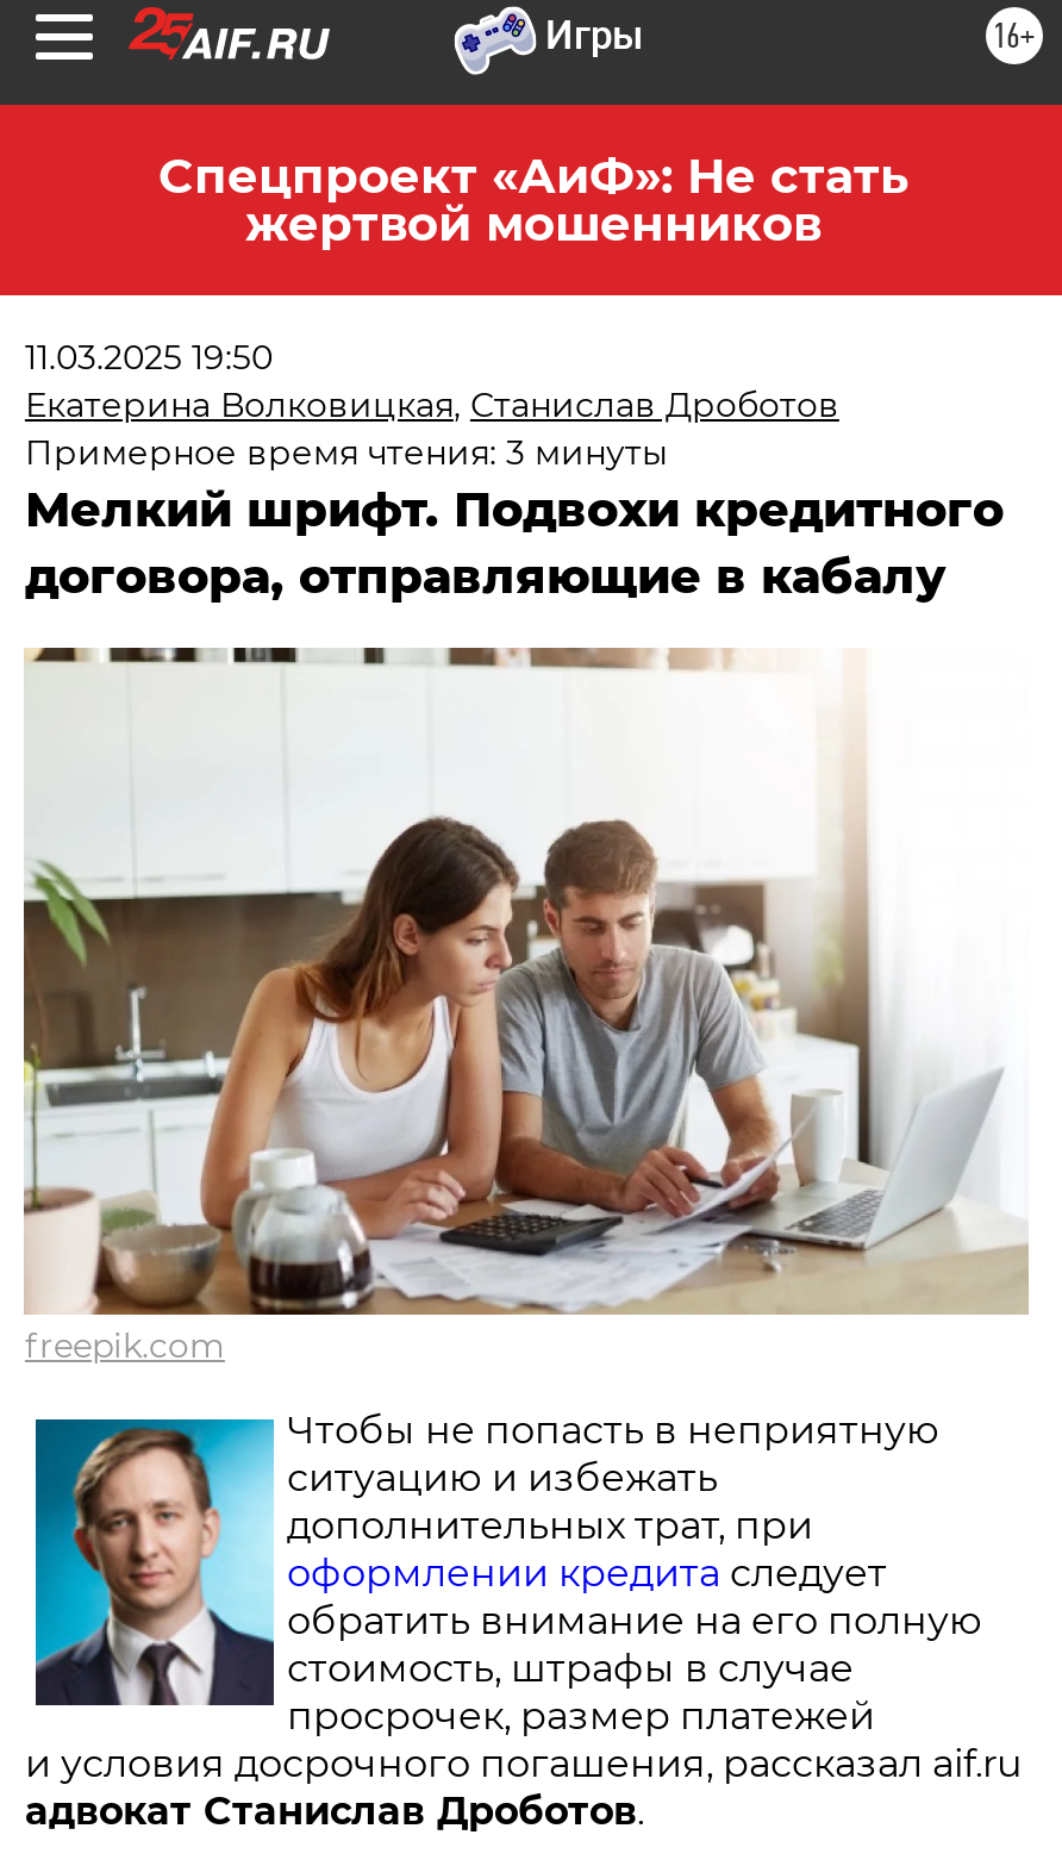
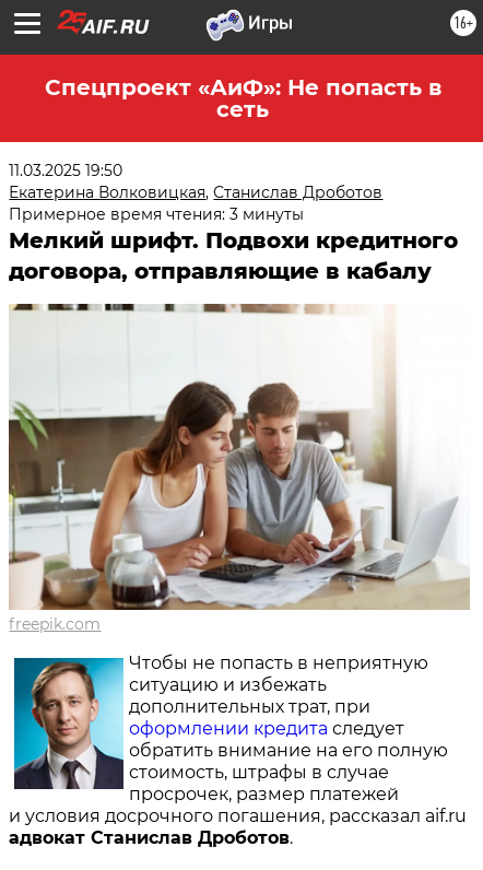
[158,148,908,252] Спецпроект «АиФ»: Не стать | жертвой мошенников -> [44,74,441,122] Спецпроект «АиФ»: Не попасть в | сеть

